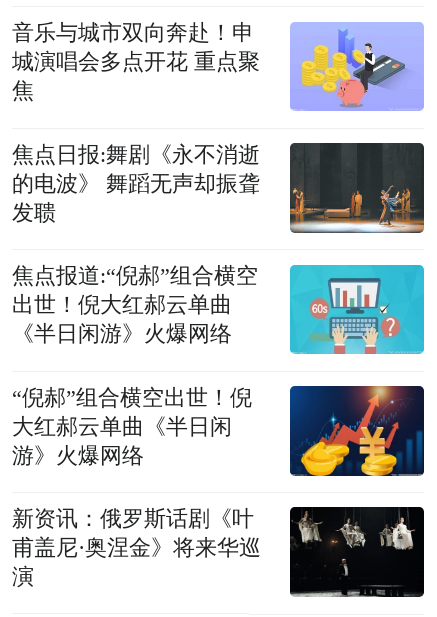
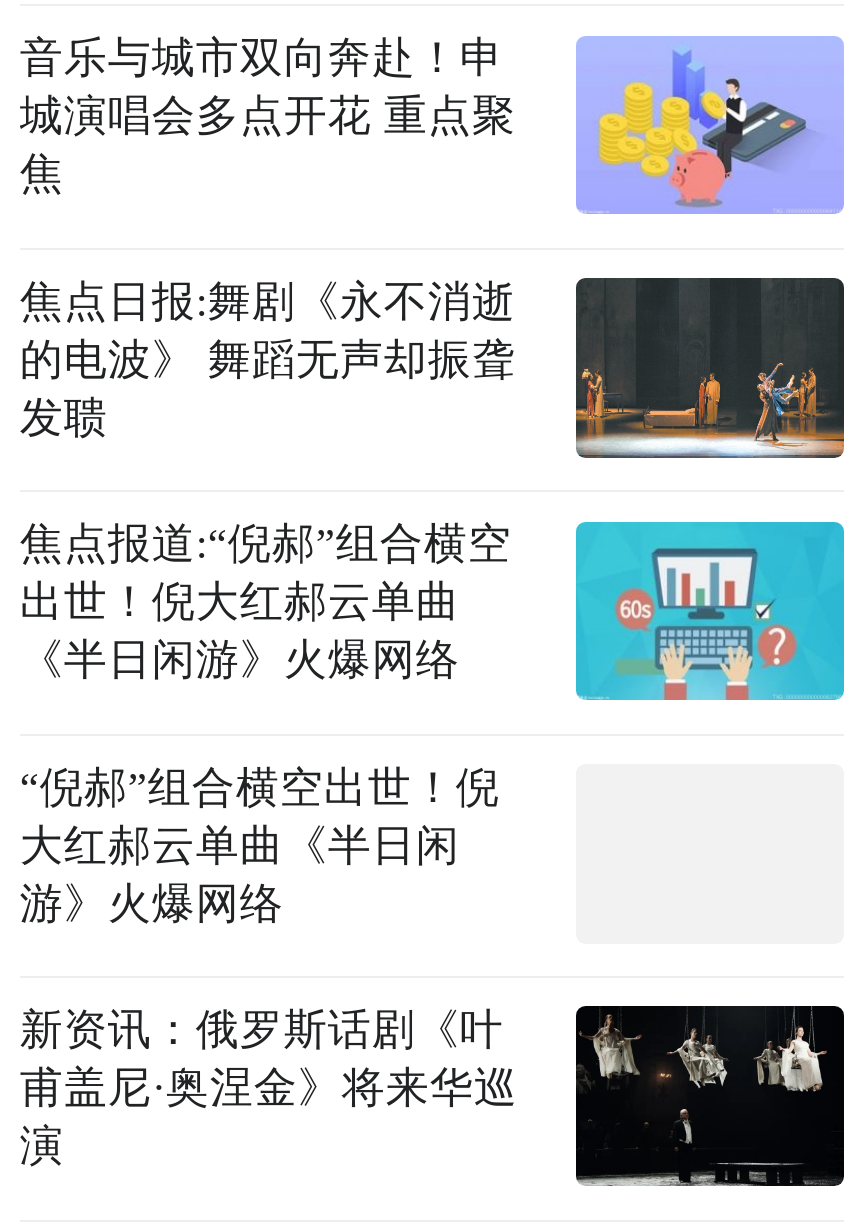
[289,385,425,477] [image] -> none

